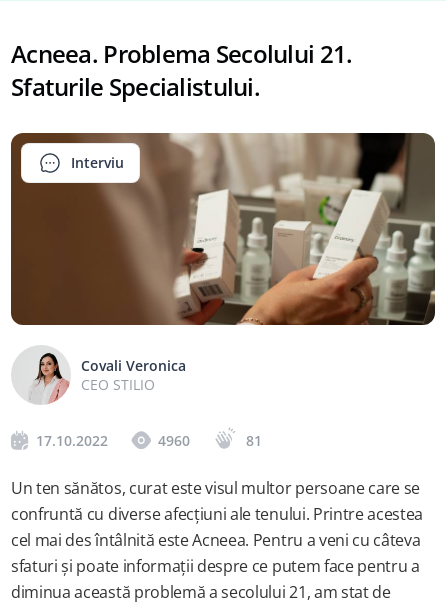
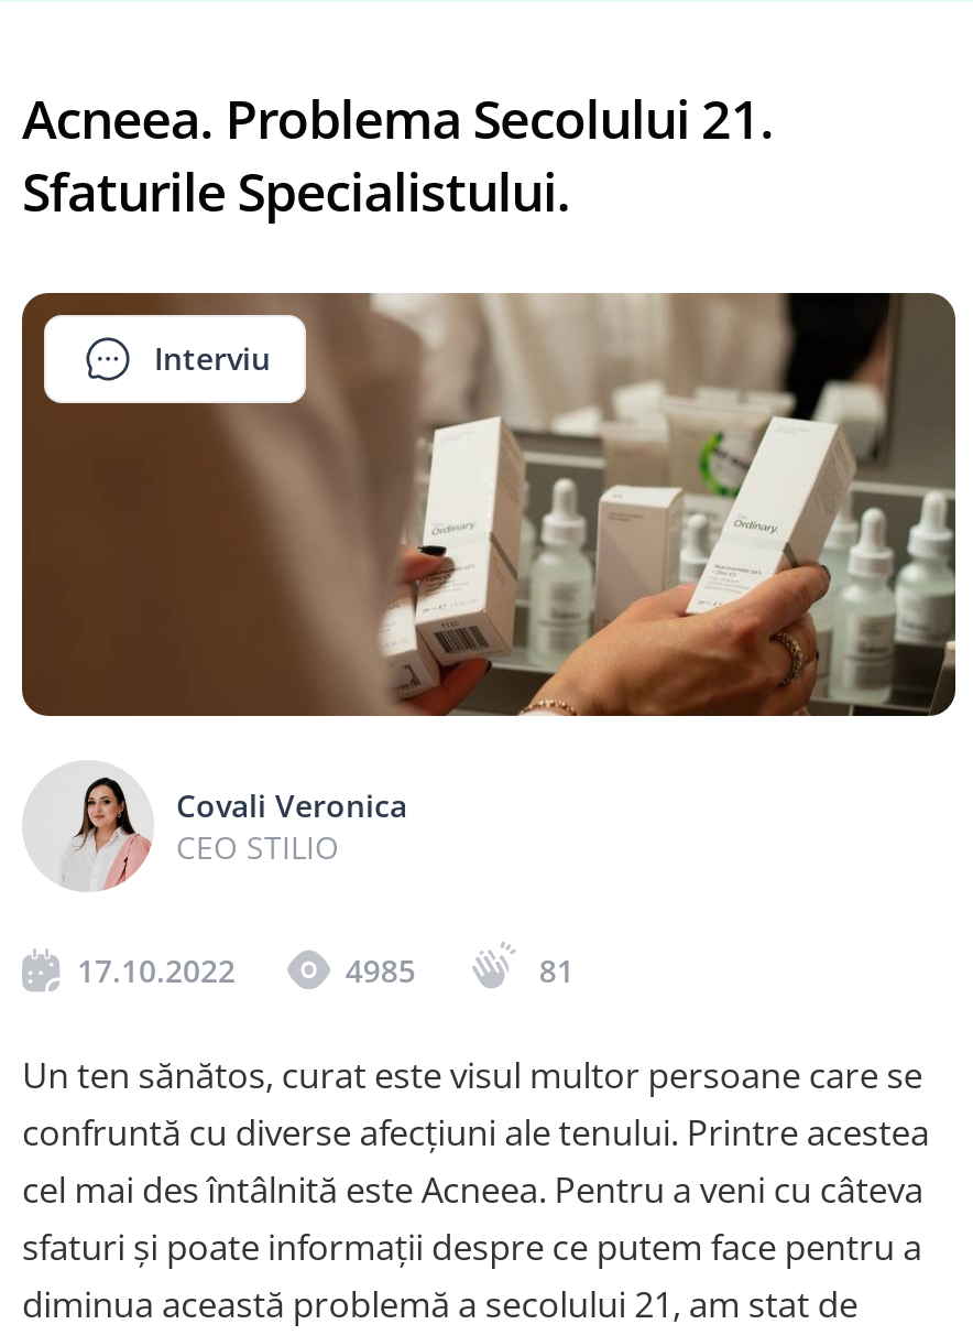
[158,430,190,449] 4960 -> [345,948,416,990] 4985

